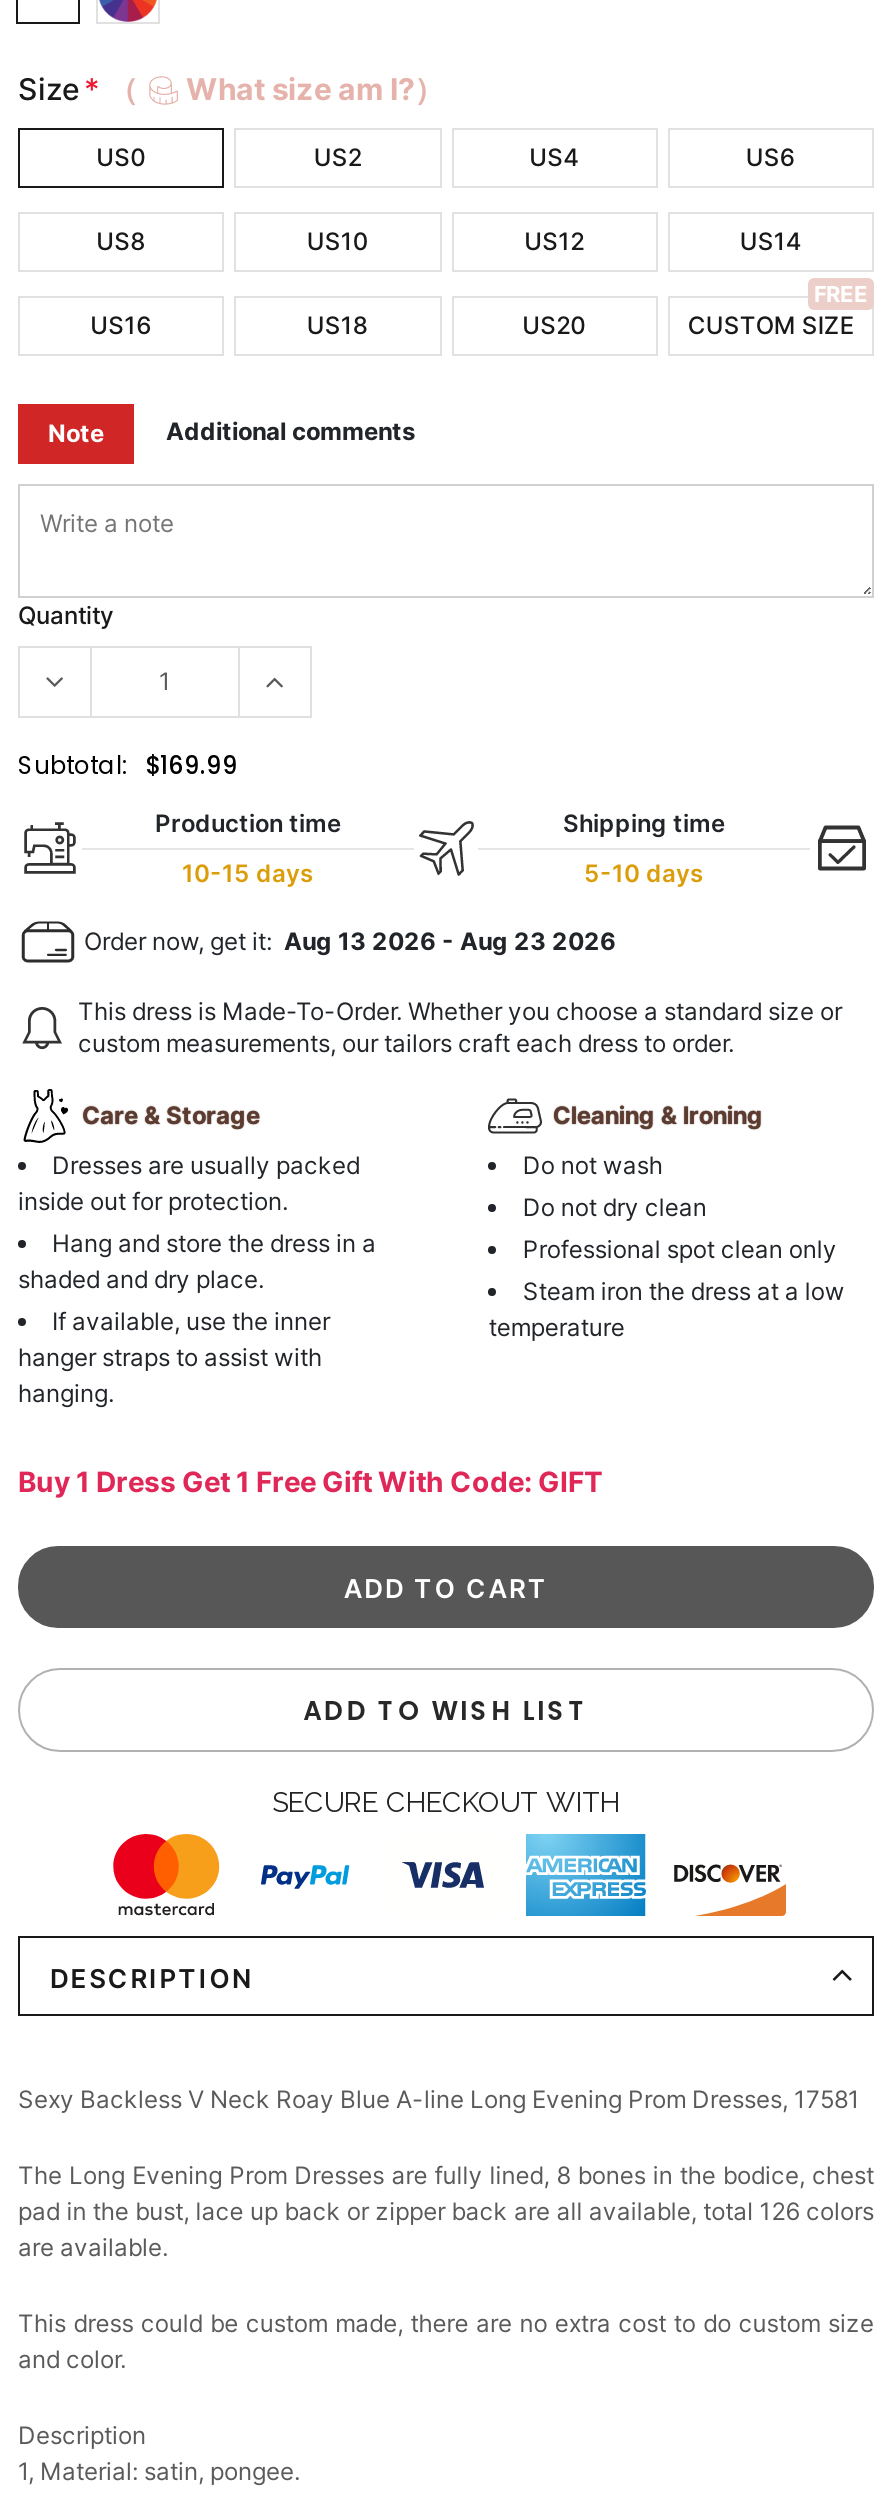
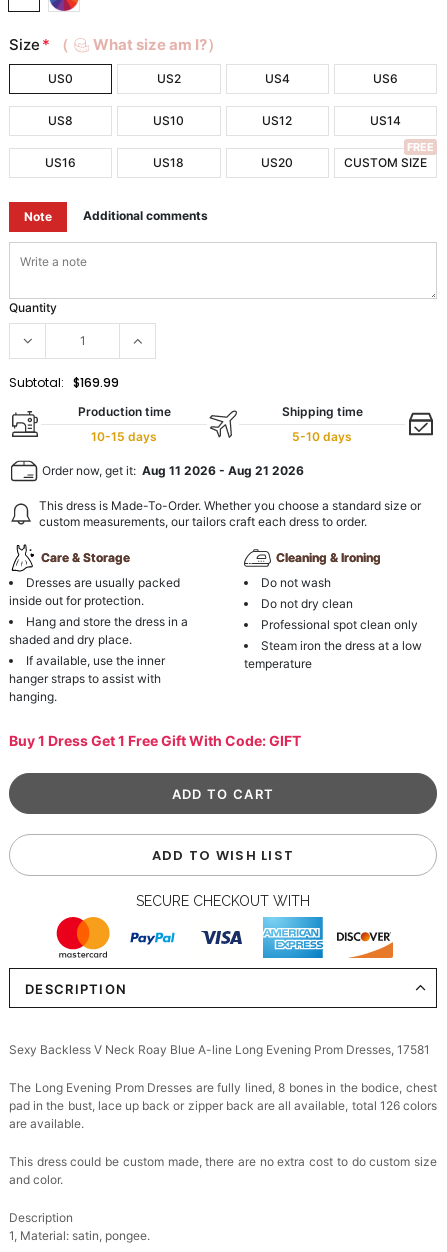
[78,925,616,955] Order now, get it: Aug 13 2026 - Aug 23 2026 -> [39,463,304,478] Order now, get it: Aug 11 2026 - Aug 21 2026

